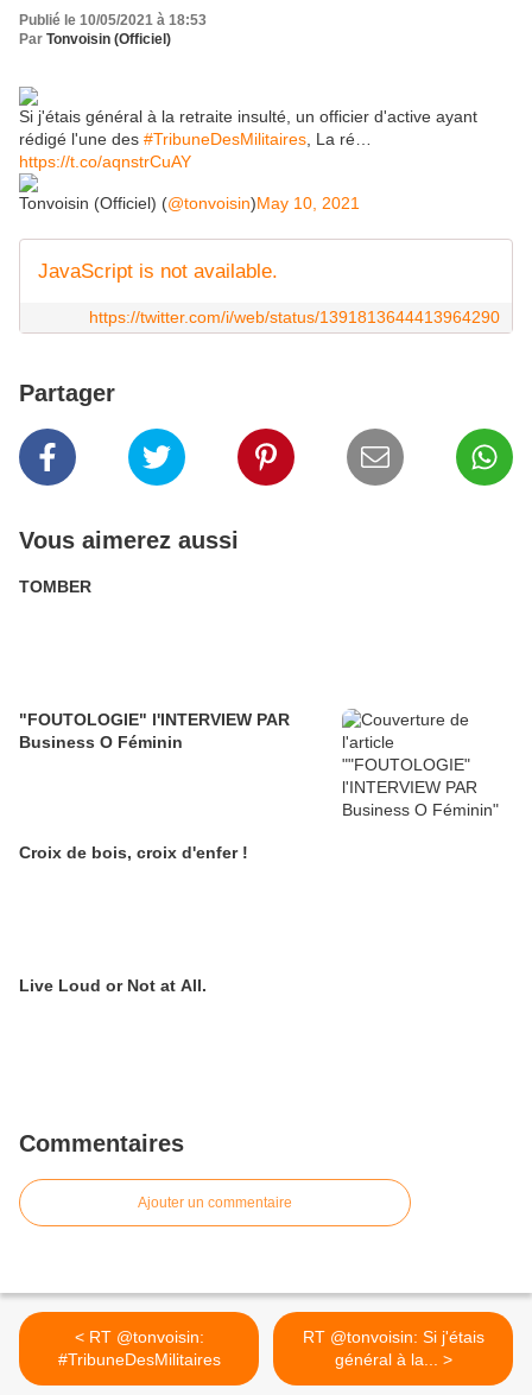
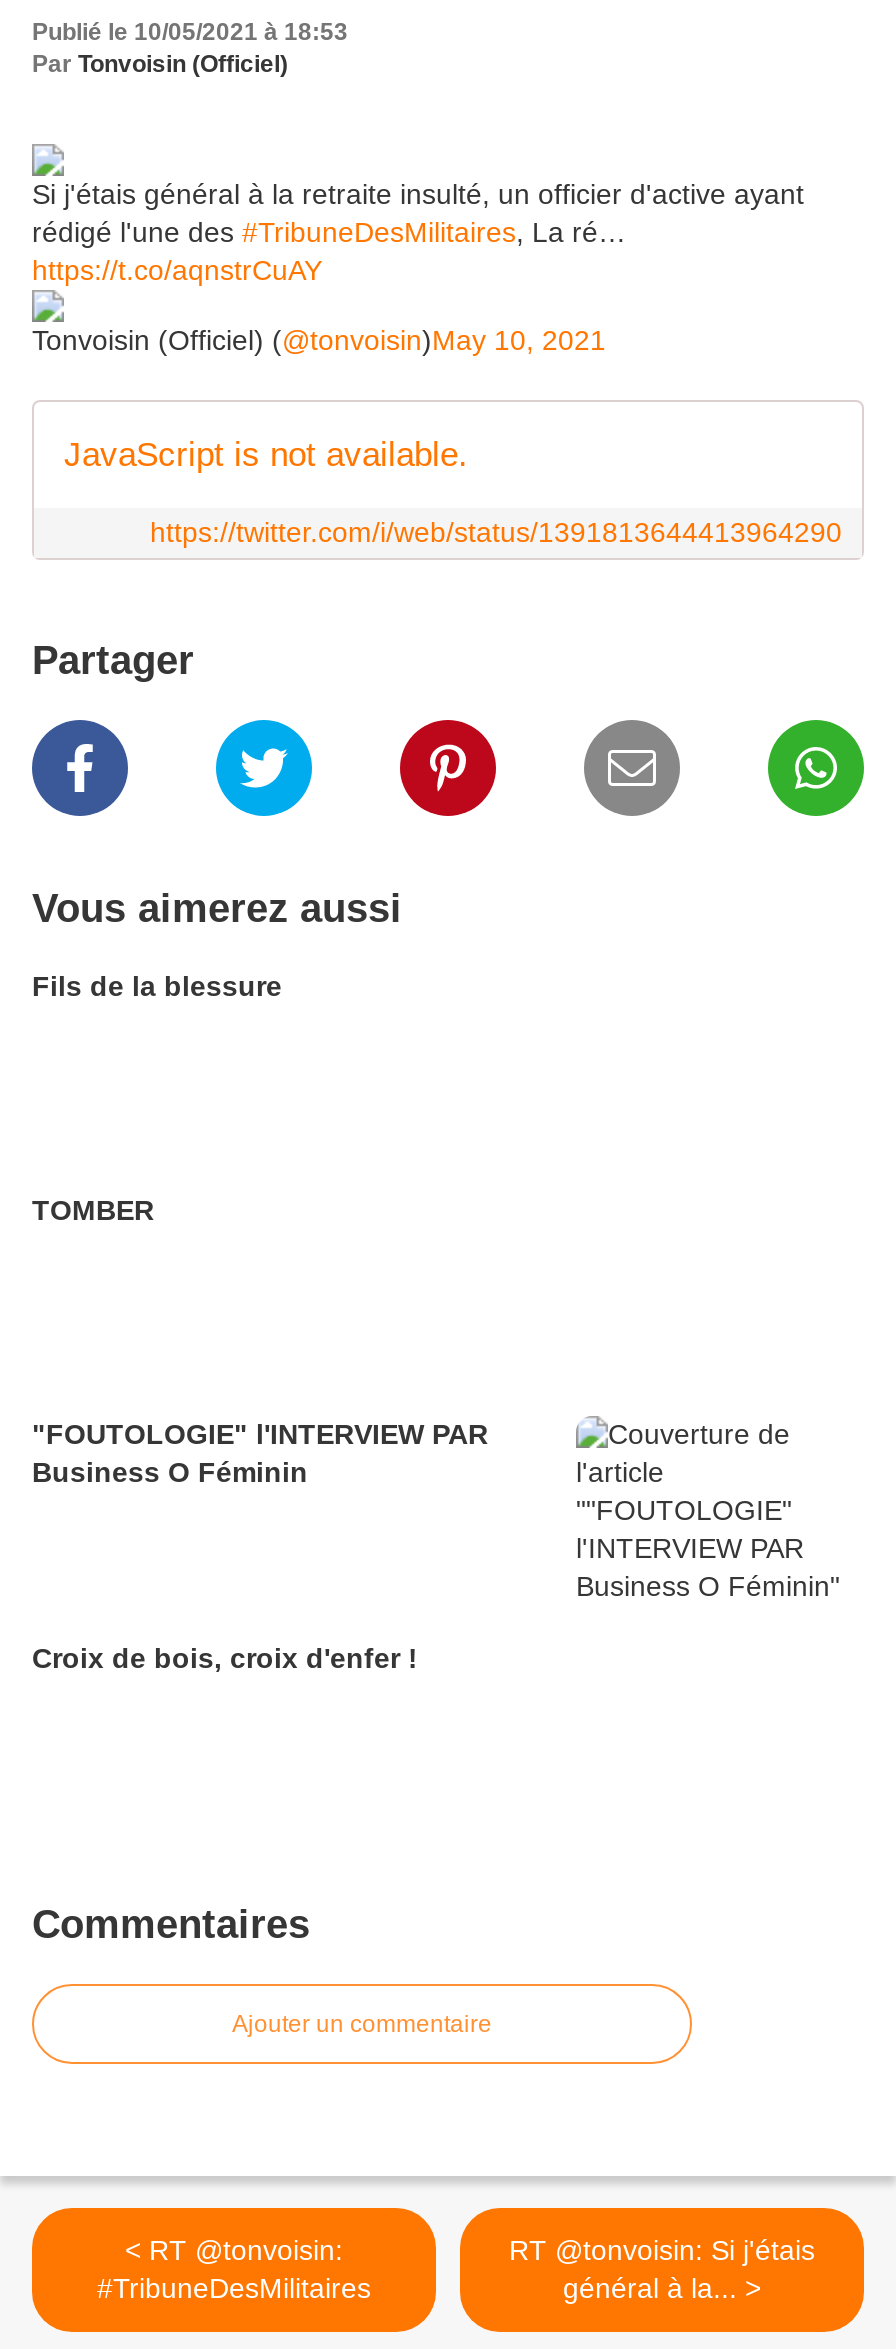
none -> [32,970,282,1002] Fils de la blessure
moved [19,577,290,862] -> [32,1194,488,1674]: TOMBER | "FOUTOLOGIE" l'INTERVIEW PAR | Business O Féminin | Croix de bois, croix d'enfer !
[19,976,207,995] Live Loud or Not at All. -> none

